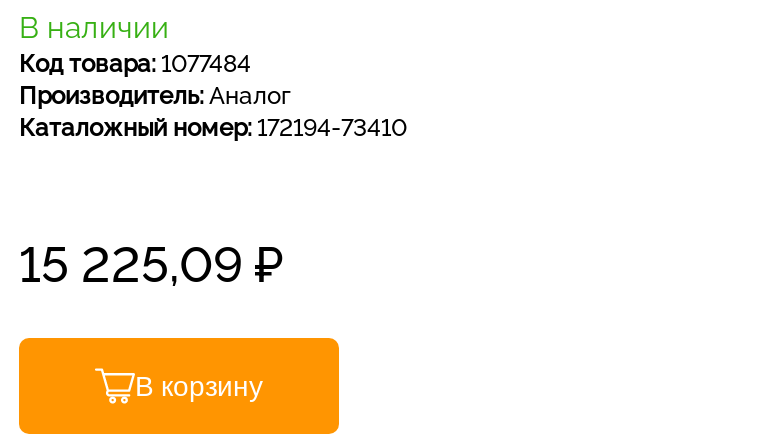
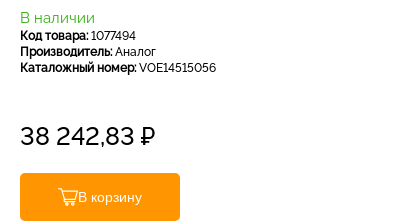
[19,51,251,79] Код товара: 1077484 -> [20,29,136,43] Код товара: 1077494
[19,115,407,143] Каталожный номер: 172194-73410 -> [20,61,216,75] Каталожный номер: VOE14515056
[19,235,283,295] 15 225,09 ₽ -> [20,121,155,151] 38 242,83 ₽

